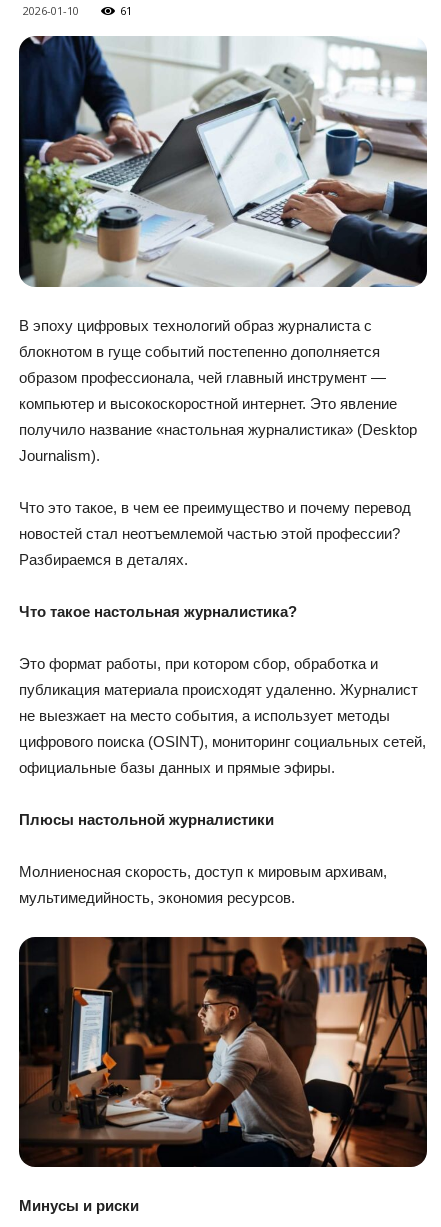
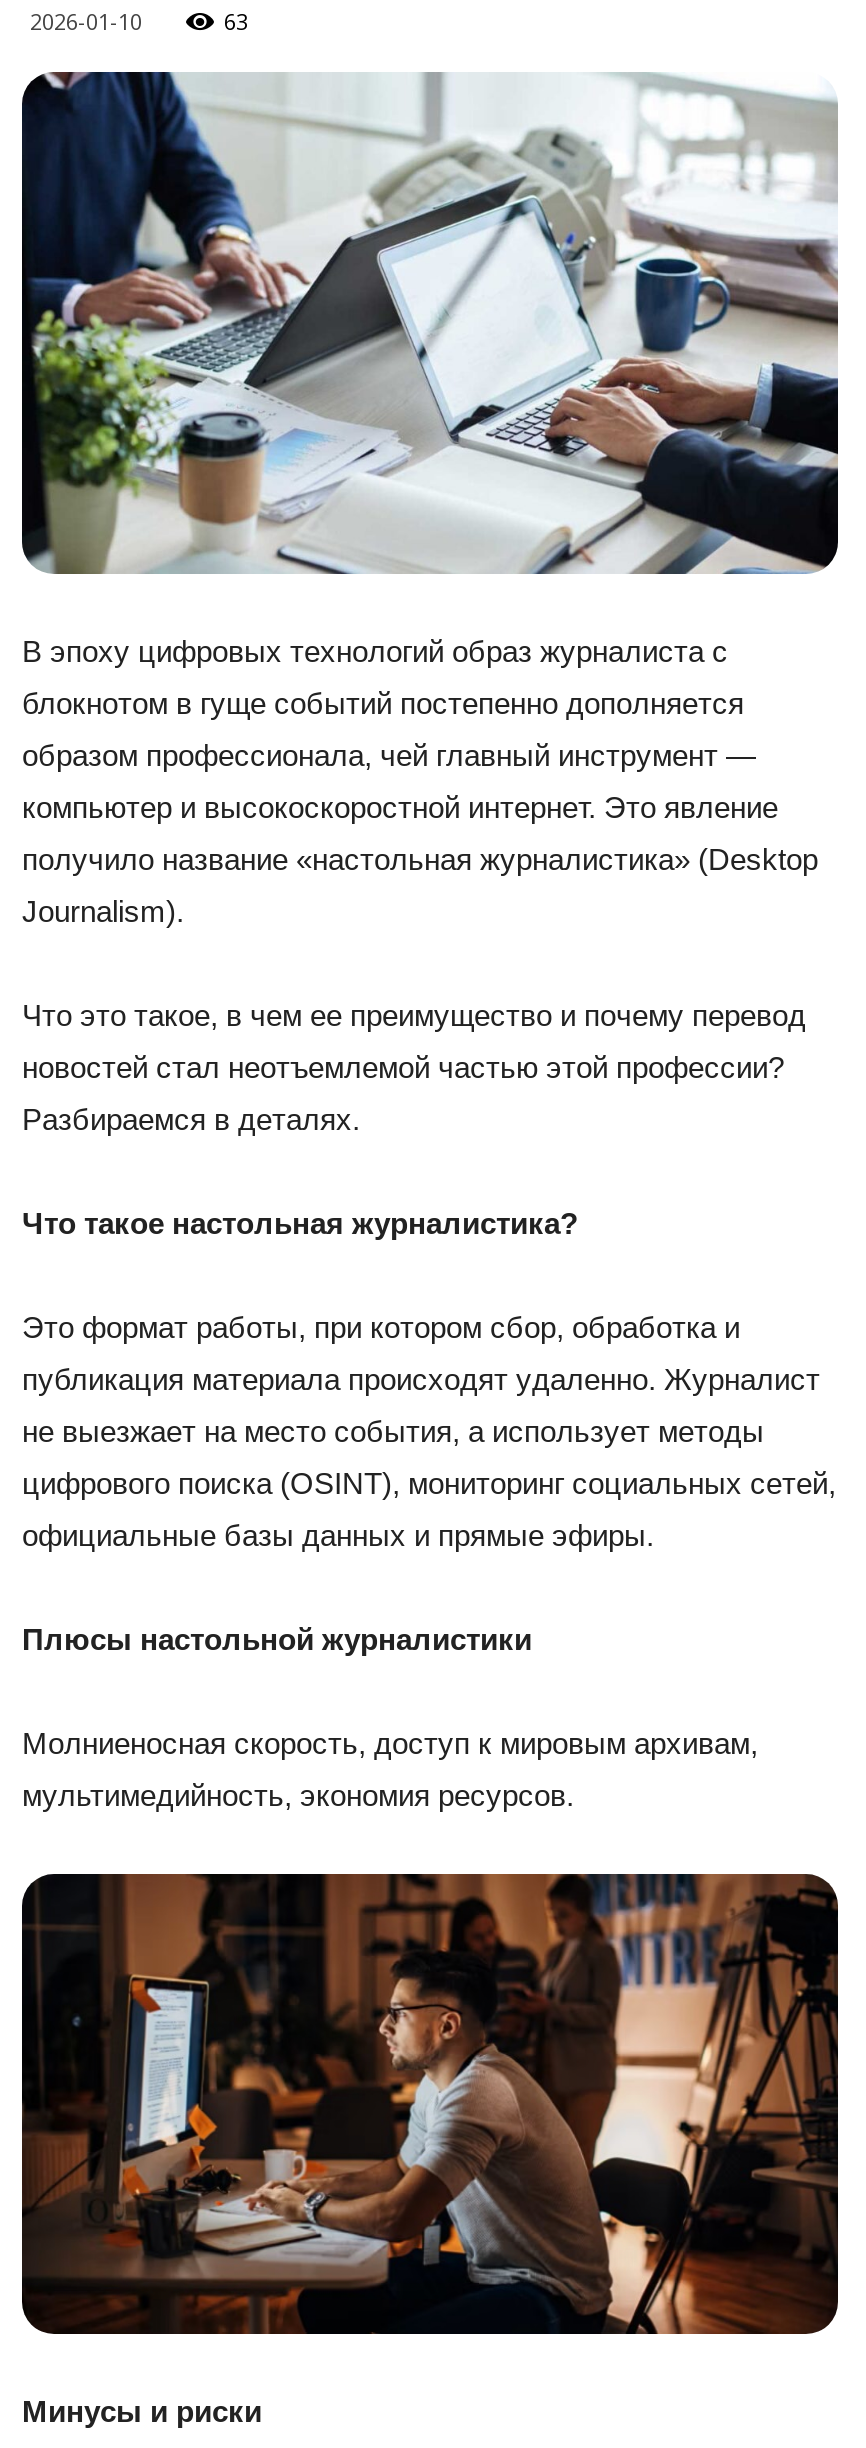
[120,3,132,18] 61 -> [224,6,248,36] 63

